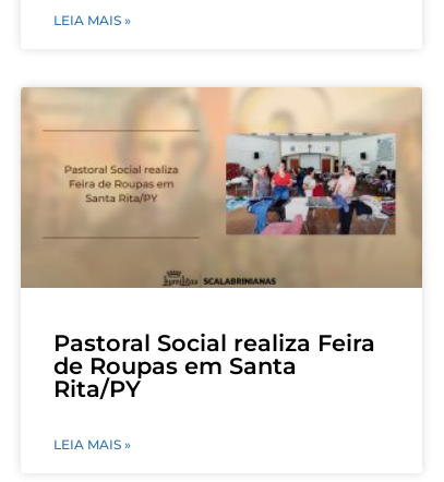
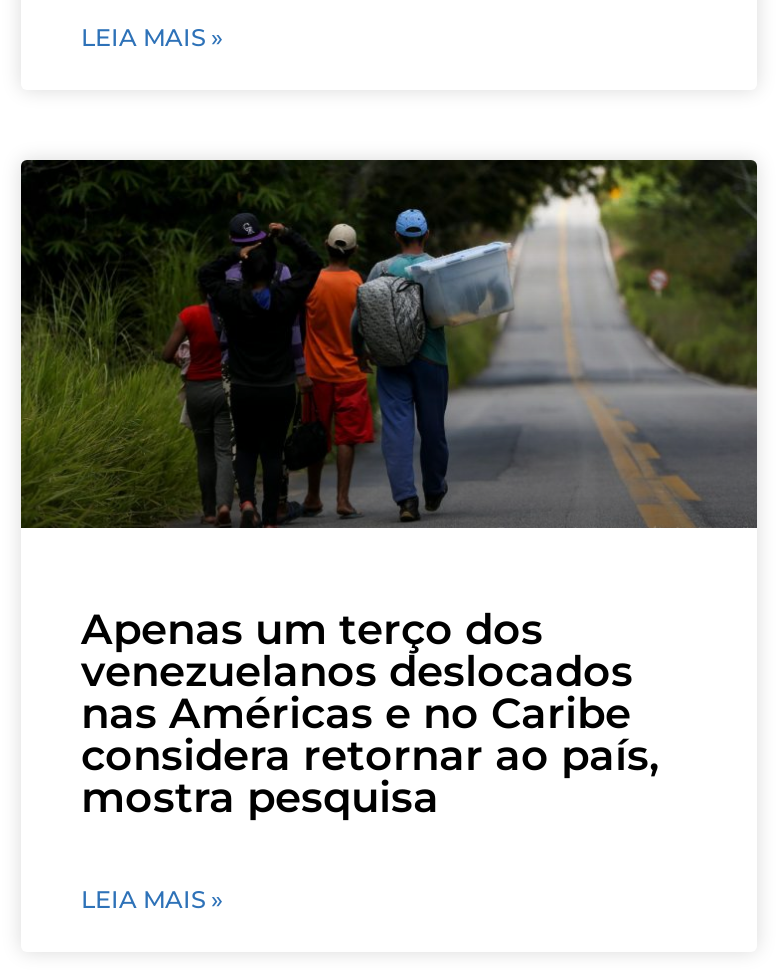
[20,86,423,402] [image] | Pastoral Social realiza Feira | de Roupas em Santa | Rita/PY -> [19,158,759,823] [image] | Apenas um terço dos | venezuelanos deslocados | nas Américas e no Caribe | considera retornar ao país, | mostra pesquisa

